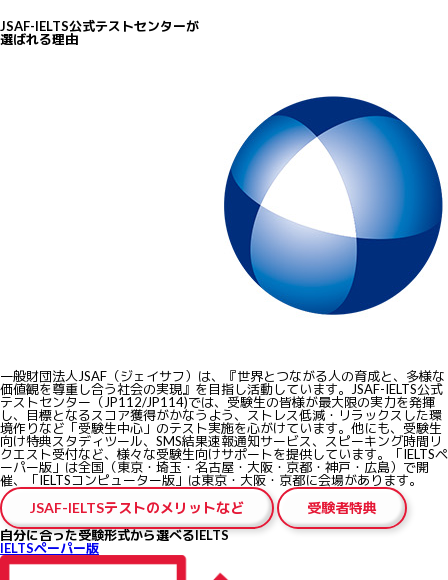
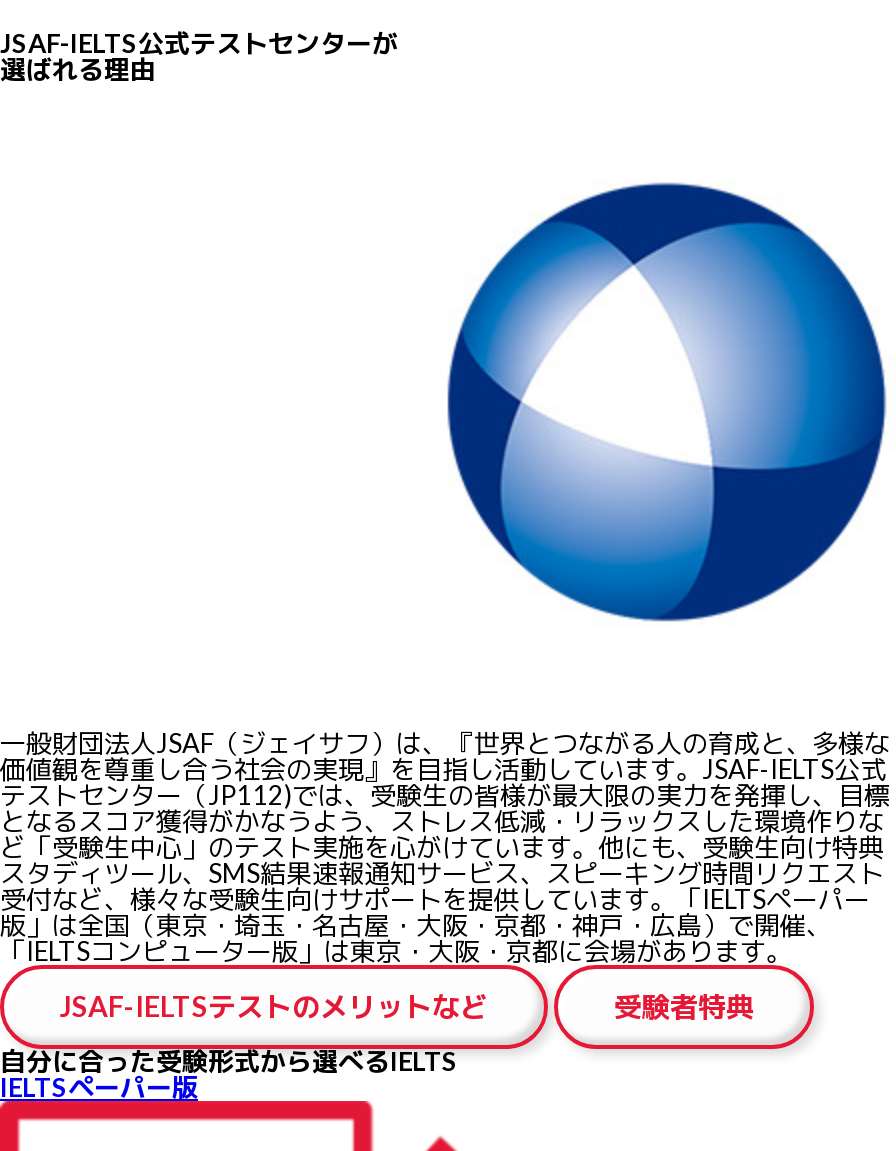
[0,394,448,488] テストセンター（JP112/JP114)では、受験生の皆様が最大限の実力を発揮 | し、目標となるスコア獲得がかなうよう、ストレス低減・リラックスした環 | 境作りなど「受験生中心」のテスト実施を心がけています。他にも、受験生 | 向け特典スタディツール、SMS結果速報通知サービス、スピーキング時間リ | クエスト受付など、様々な受験生向けサポートを提供しています。「IELTSペ | ーパー版」は全国（東京・埼玉・名古屋・大阪・京都・神戸・広島）で開 | 催、「IELTSコンピューター版」は東京・大阪・京都に会場があります。 -> [0,779,890,967] テストセンター（JP112)では、受験生の皆様が最大限の実力を発揮し、目標 | となるスコア獲得がかなうよう、ストレス低減・リラックスした環境作りな | ど「受験生中心」のテスト実施を心がけています。他にも、受験生向け特典 | スタディツール、SMS結果速報通知サービス、スピーキング時間リクエスト | 受付など、様々な受験生向けサポートを提供しています。「IELTSペーパー | 版」は全国（東京・埼玉・名古屋・大阪・京都・神戸・広島）で開催、 | 「IELTSコンピューター版」は東京・大阪・京都に会場があります。

